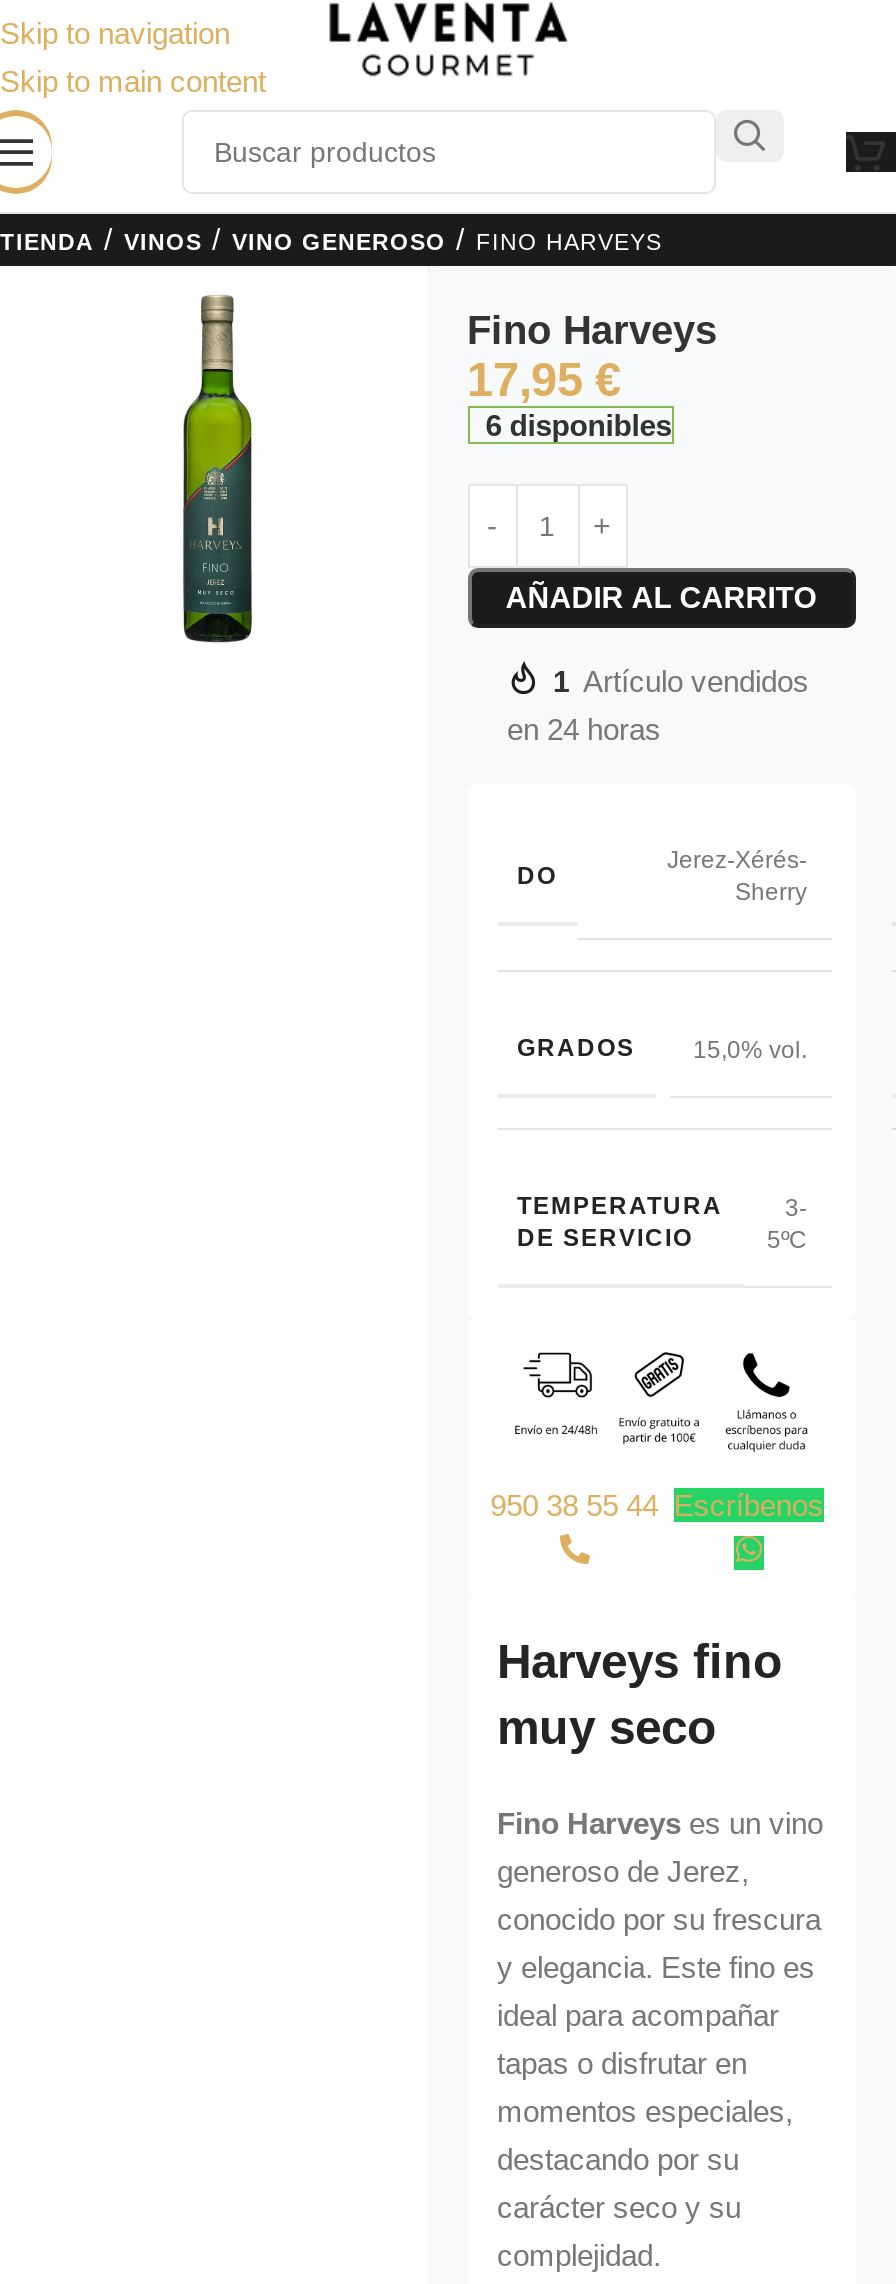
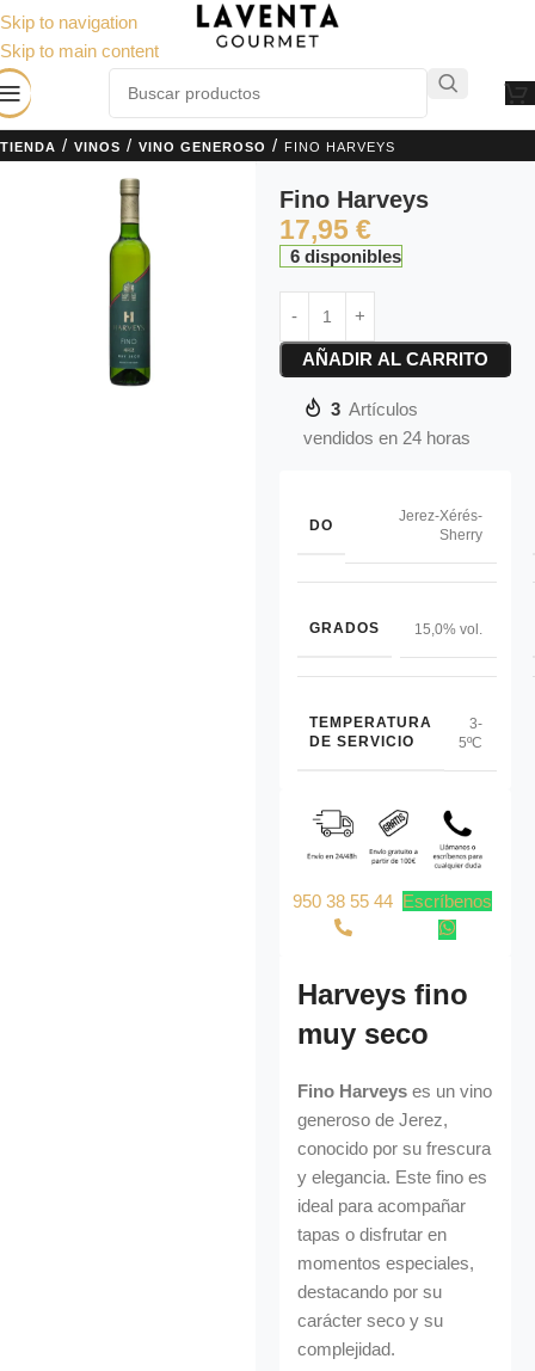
[507,664,809,746] 1 Artículo vendidos | en 24 horas -> [303,399,470,448] 3 Artículos | vendidos en 24 horas

